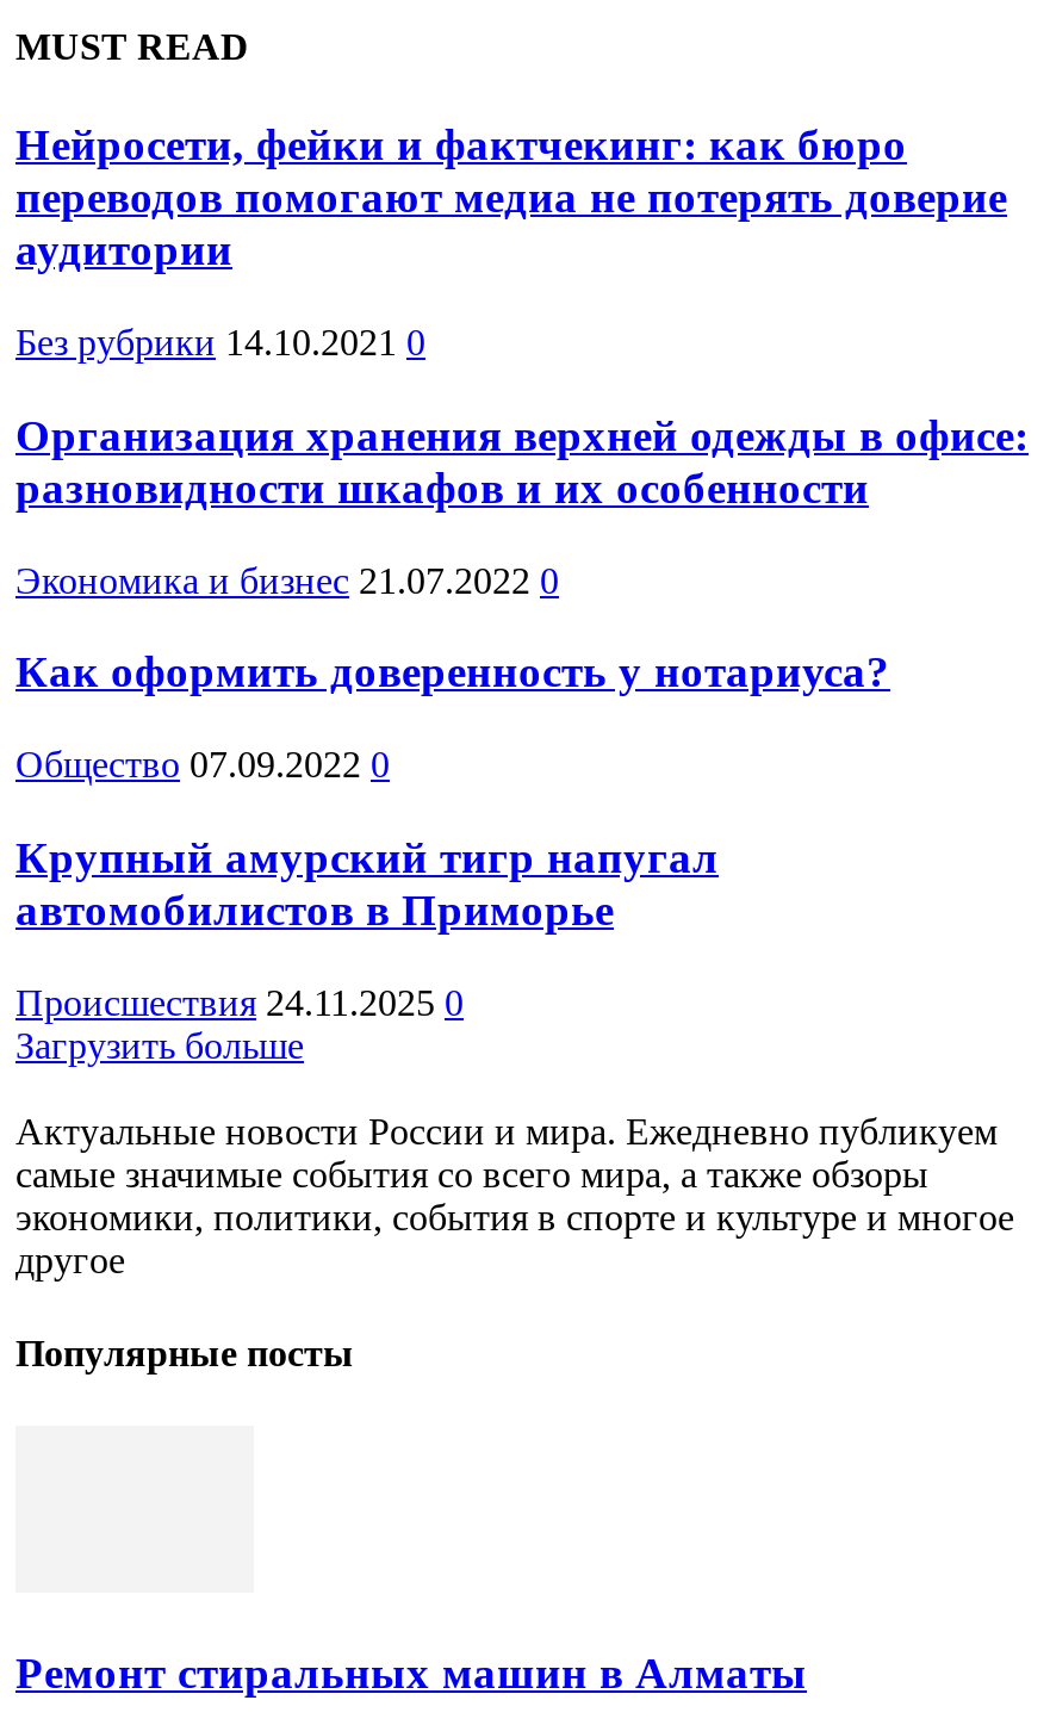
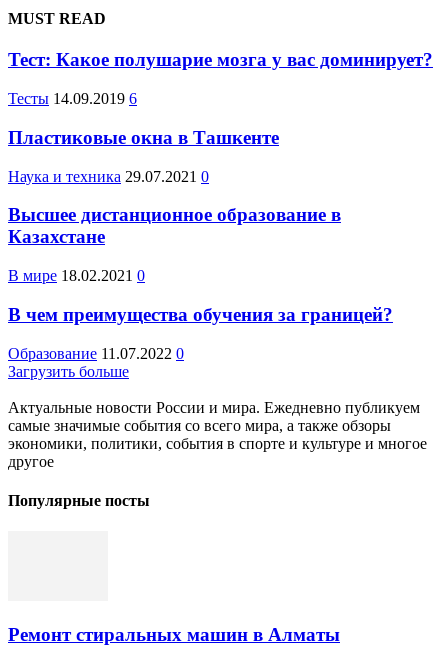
[15,120,1007,275] Нейросети, фейки и фактчекинг: как бюро | переводов помогают медиа не потерять доверие | аудитории -> [8,49,433,70] Тест: Какое полушарие мозга у вас доминирует?
[15,322,425,363] Без рубрики 14.10.2021 0 -> [8,90,137,107] Тесты 14.09.2019 6
[15,410,1029,512] Организация хранения верхней одежды в офисе: | разновидности шкафов и их особенности -> [8,127,279,148] Пластиковые окна в Ташкенте
[15,559,559,600] Экономика и бизнес 21.07.2022 0 -> [8,168,209,185] Наука и техника 29.07.2021 0
[15,647,890,697] Как оформить доверенность у нотариуса? -> [8,204,341,247] Высшее дистанционное образование в | Казахстане
[15,744,390,785] Общество 07.09.2022 0 -> [8,267,145,284] В мире 18.02.2021 0
[15,832,719,934] Крупный амурский тигр напугал | автомобилистов в Приморье -> [8,304,393,325] В чем преимущества обучения за границей?
[15,981,464,1022] Происшествия 24.11.2025 0 -> [8,344,184,361] Образование 11.07.2022 0

